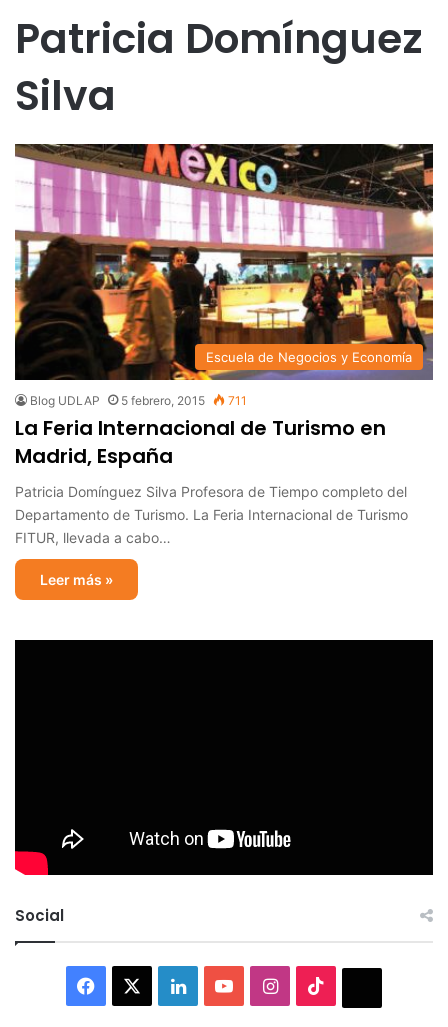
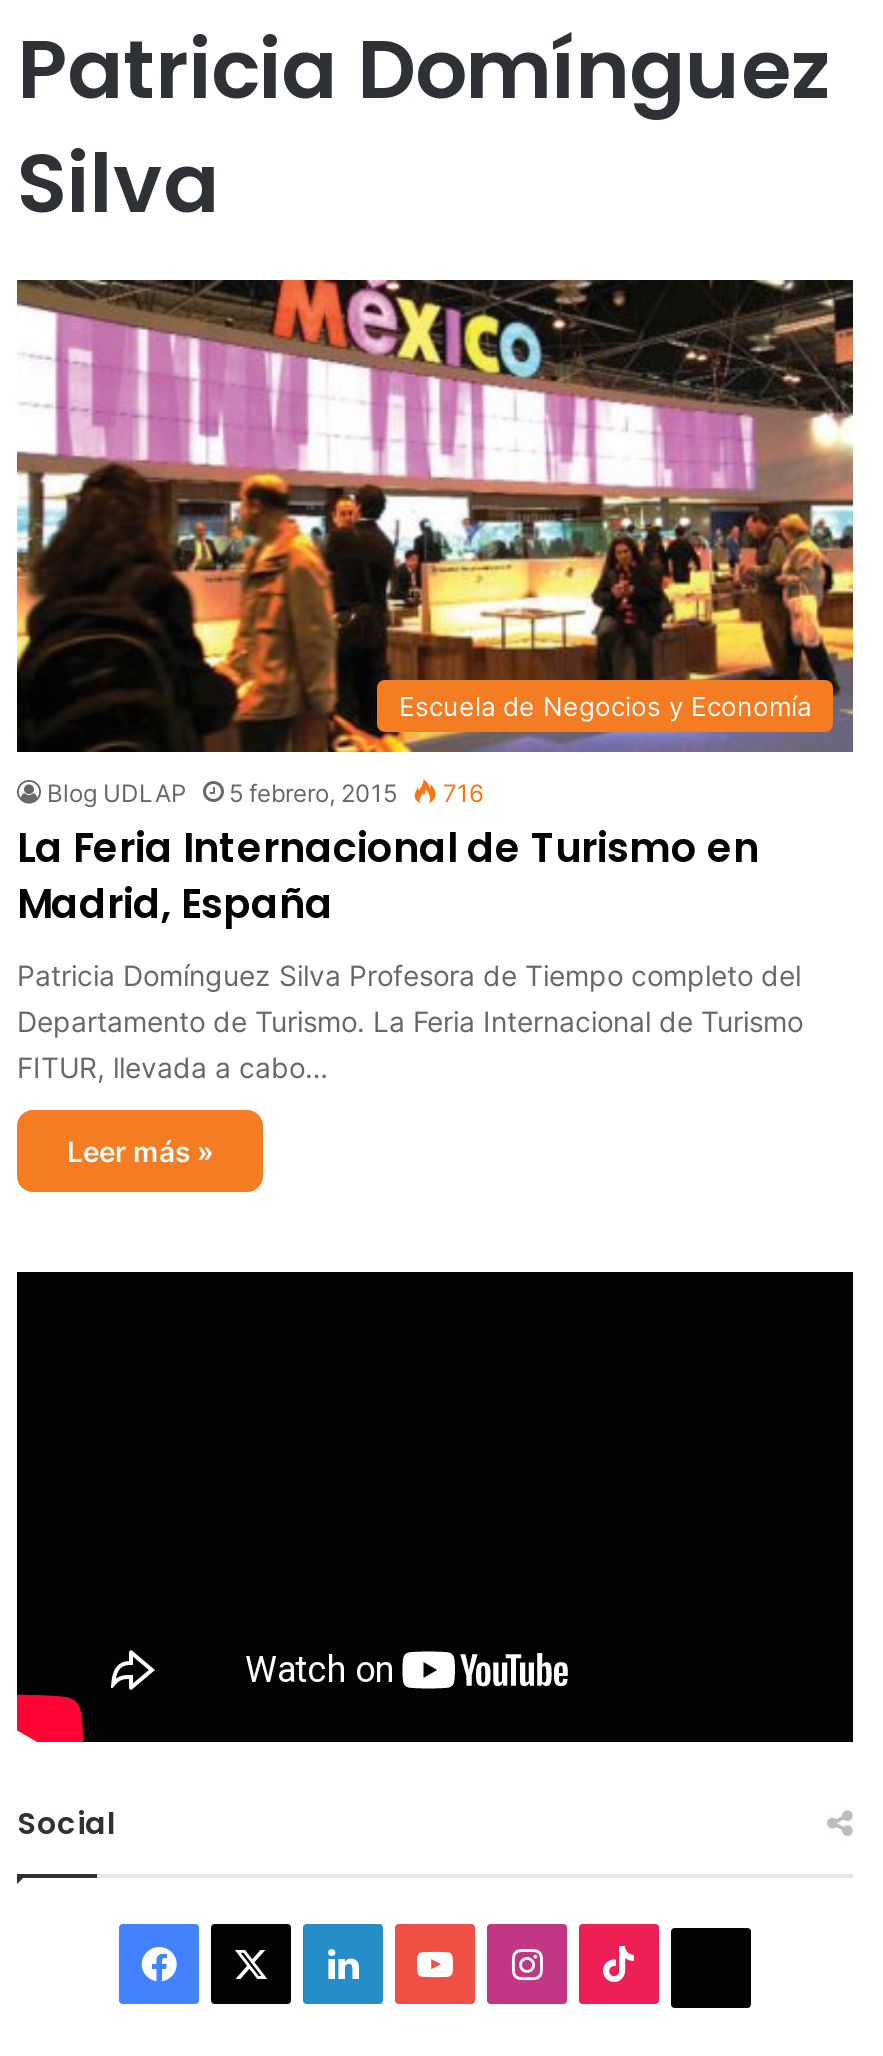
[30,393,247,408] Blog UDLAP 5 febrero, 2015 711 -> [47,778,483,808] Blog UDLAP 5 febrero, 2015 716

